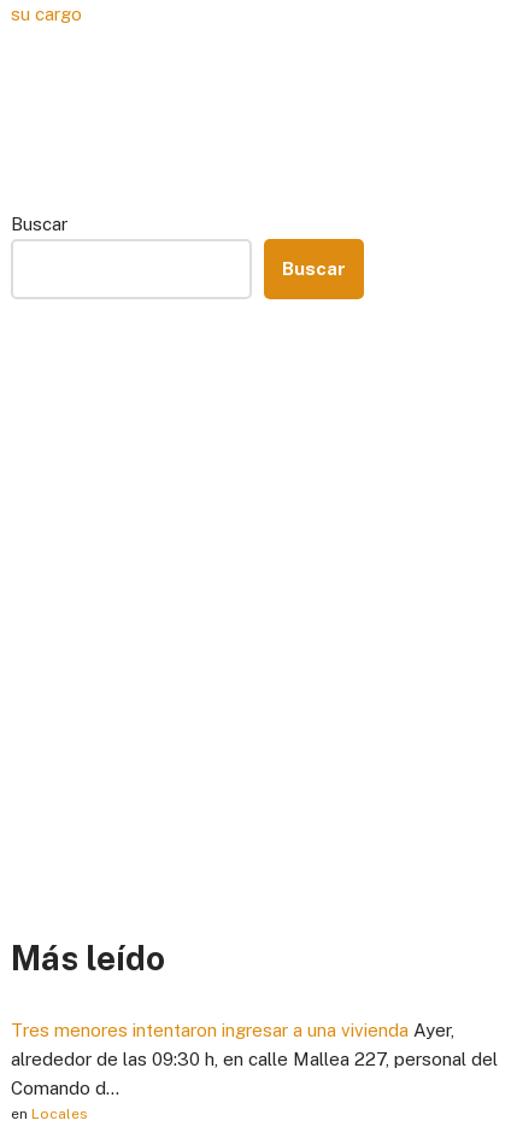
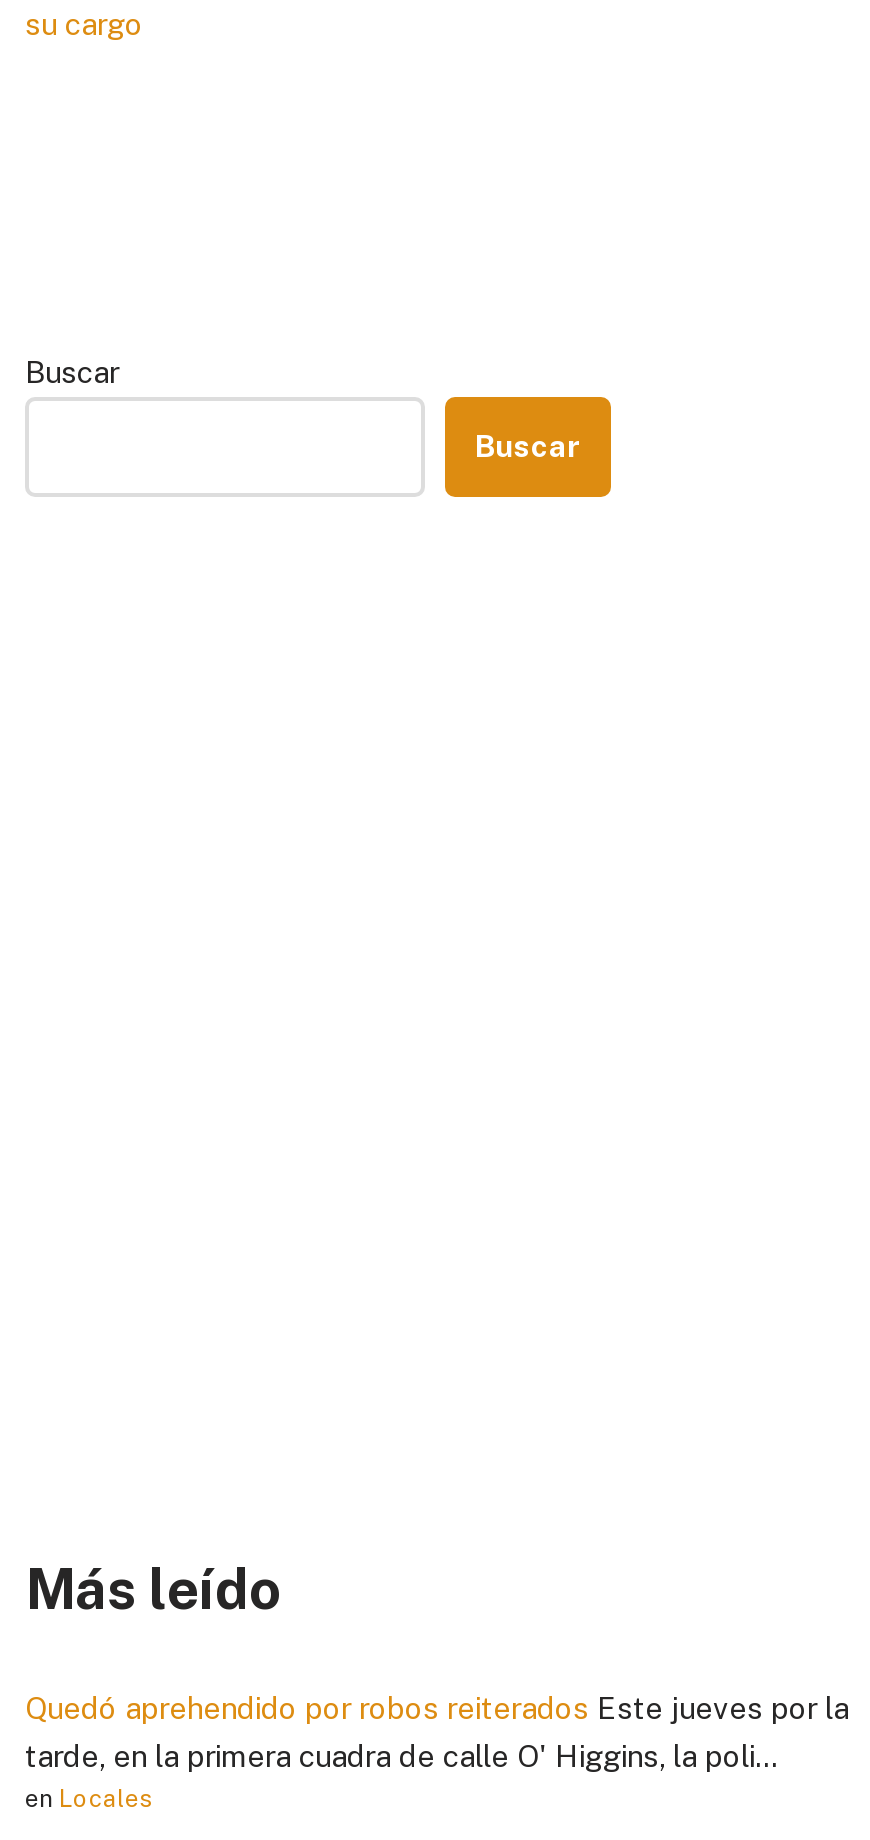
[11,1020,498,1099] Tres menores intentaron ingresar a una vivienda Ayer, | alrededor de las 09:30 h, en calle Mallea 227, personal del | Comando d... -> [25,1691,849,1773] Quedó aprehendido por robos reiterados Este jueves por la | tarde, en la primera cuadra de calle O' Higgins, la poli...

